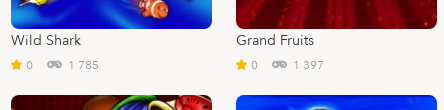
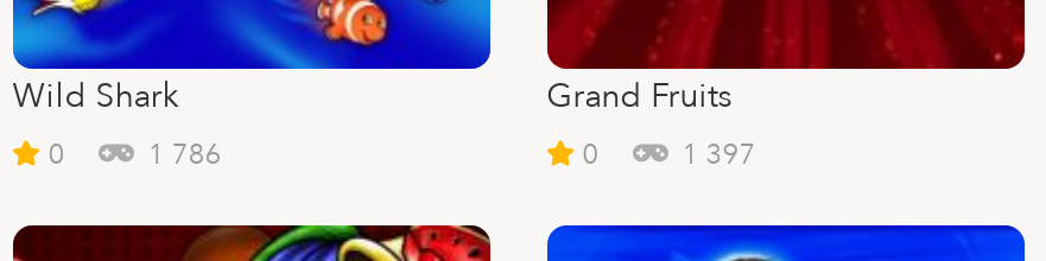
[68,57,99,73] 1 785 -> [148,136,222,174] 1 786

